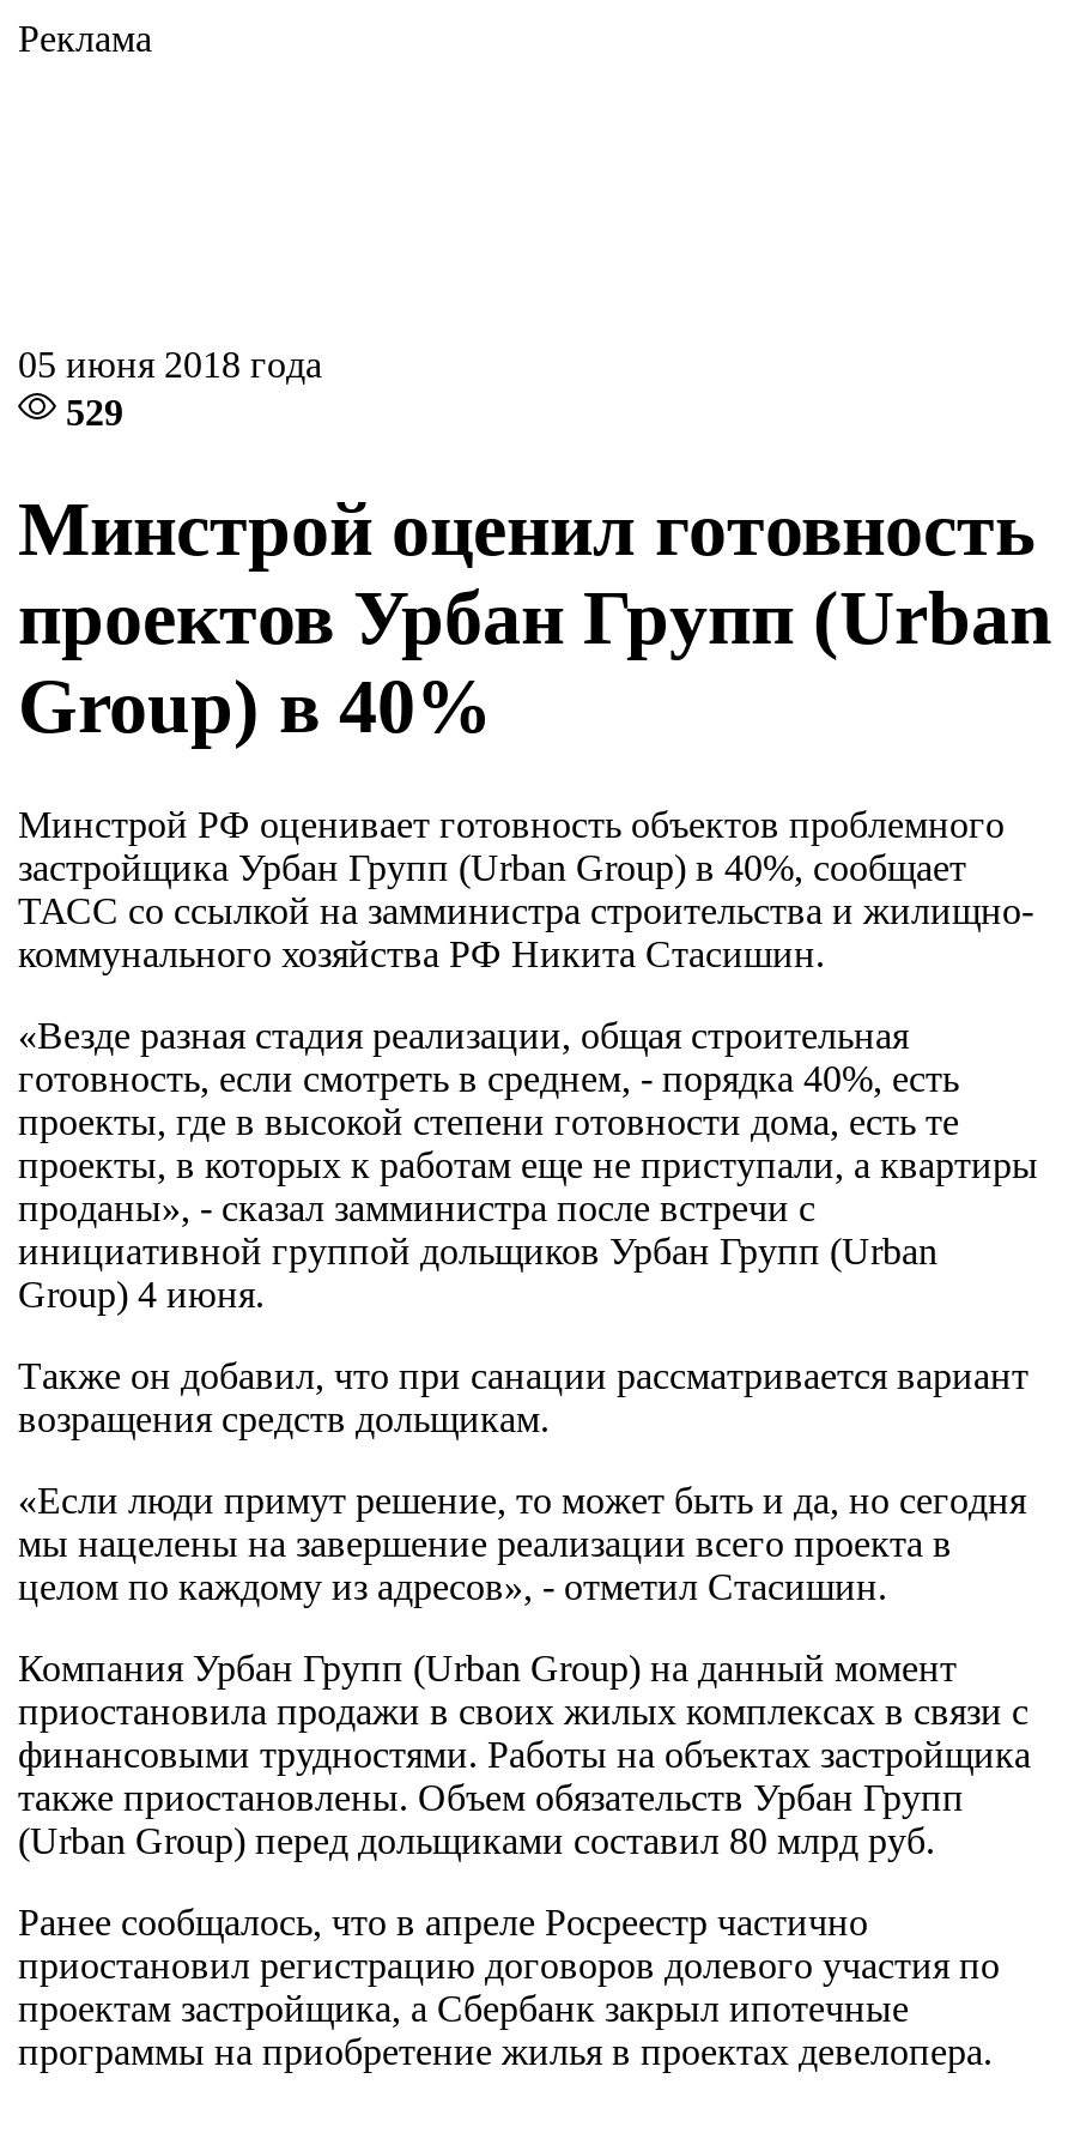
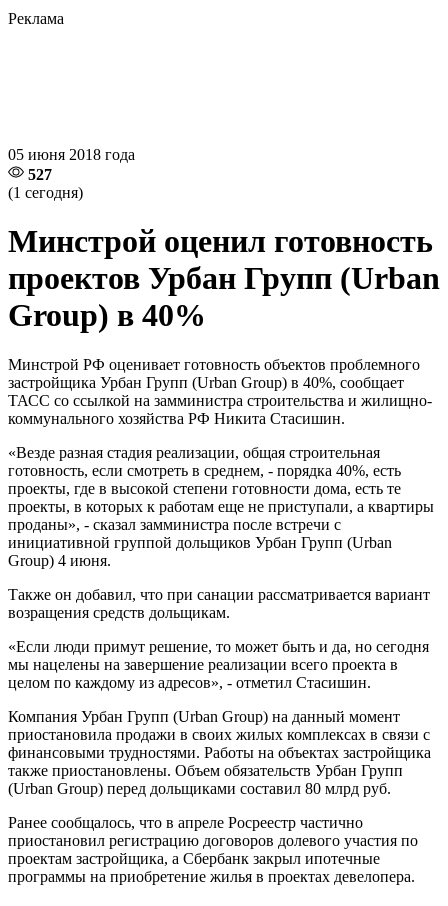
[66,392,123,433] 529 -> [8,166,83,201] 527 | (1 сегодня)

